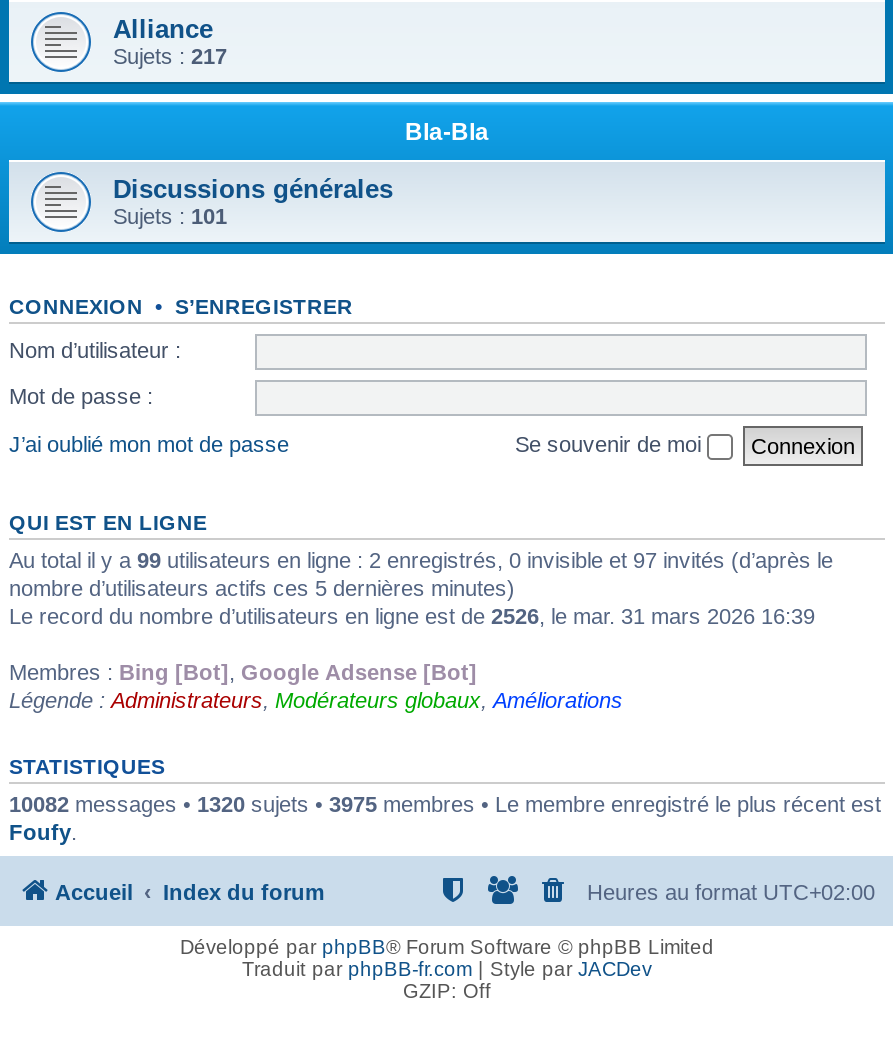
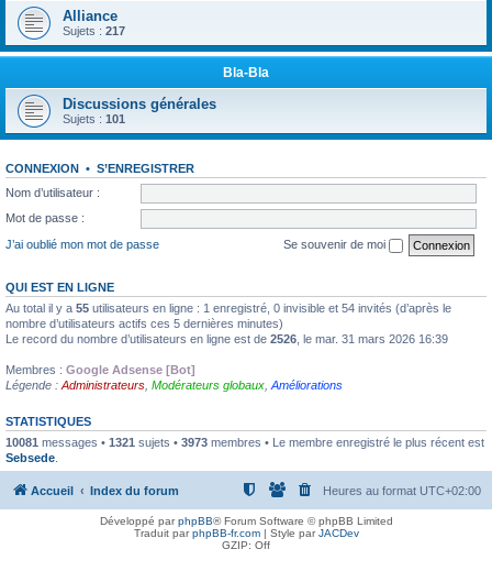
[9,547,833,571] Au total il y a 99 utilisateurs en ligne : 2 enregistrés, 0 invisible et 97 invités (d’après le -> [5,301,451,314] Au total il y a 55 utilisateurs en ligne : 1 enregistré, 0 invisible et 54 invités (d’après le
[9,659,477,683] Membres : Bing [Bot], Google Adsense [Bot] -> [5,363,195,376] Membres : Google Adsense [Bot]
[9,791,881,843] 10082 messages • 1320 sujets • 3975 membres • Le membre enregistré le plus récent est | Foufy. -> [5,435,484,464] 10081 messages • 1321 sujets • 3973 membres • Le membre enregistré le plus récent est | Sebsede.

